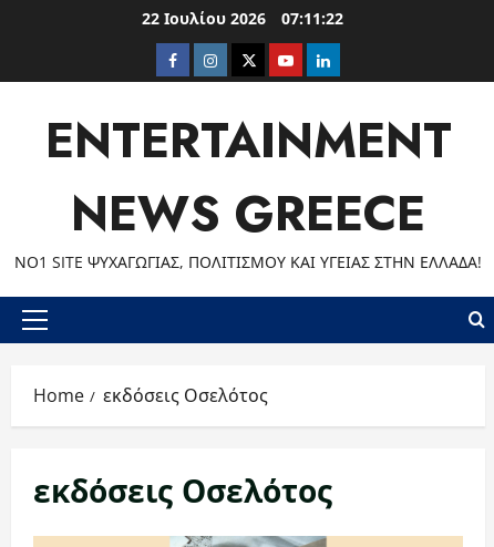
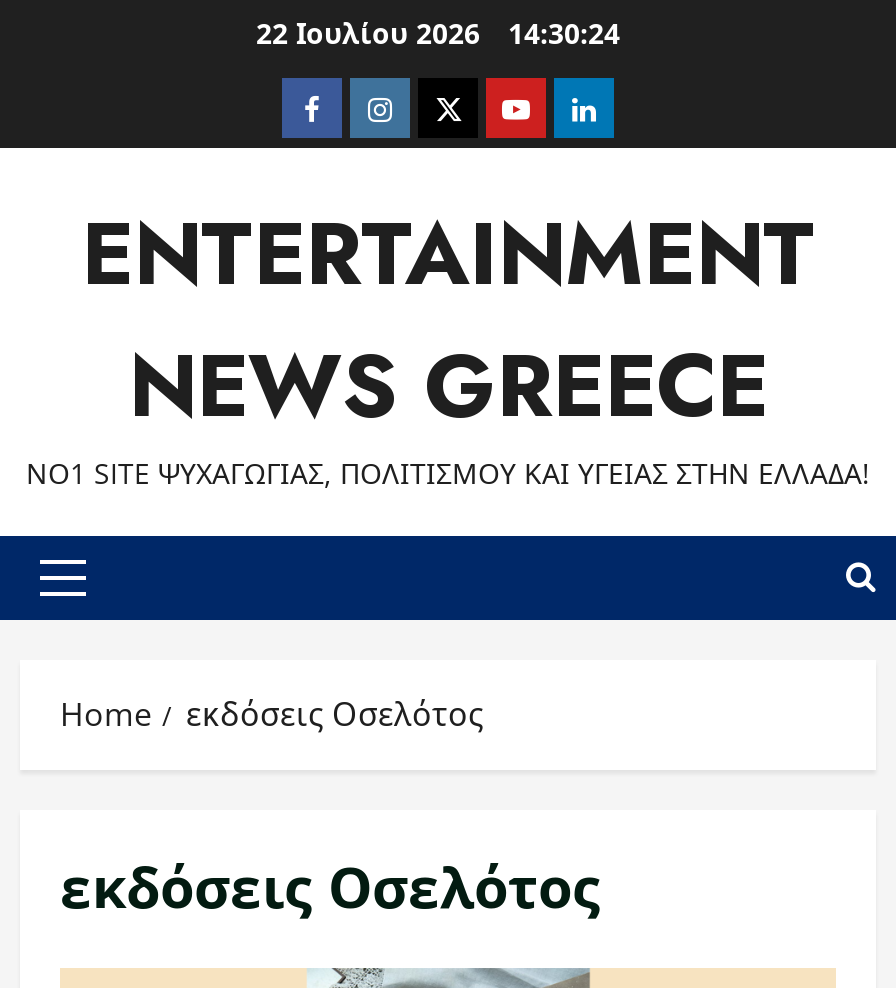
[142,8,343,29] 22 Ιουλίου 2026 07:11:22 -> [256,14,620,52] 22 Ιουλίου 2026 14:30:24

